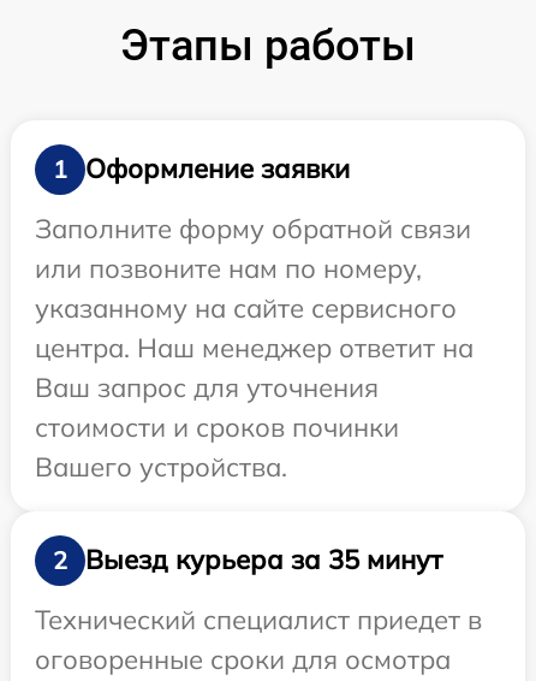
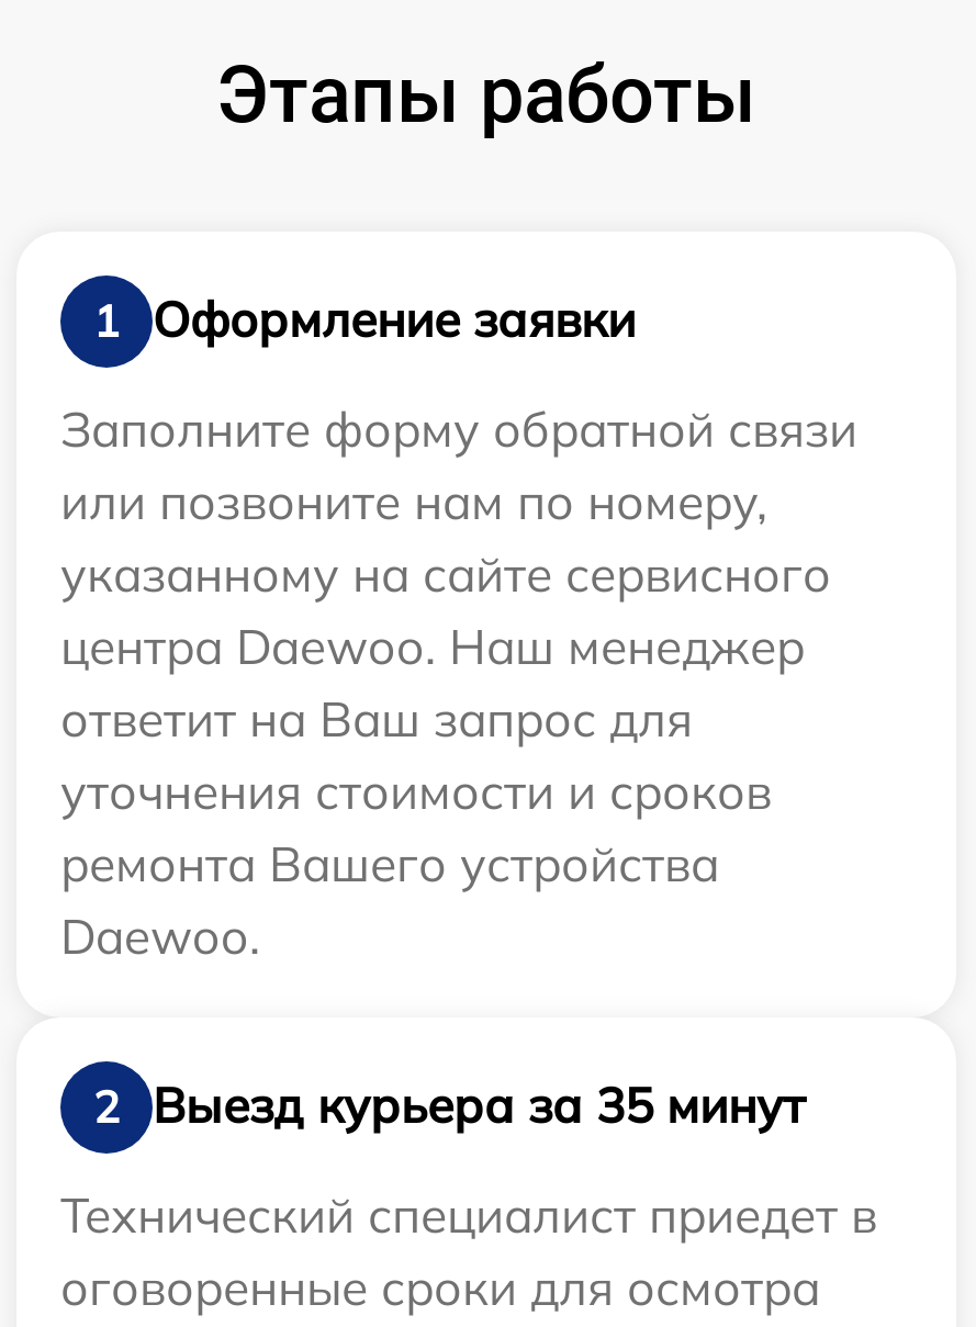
[35,331,474,483] центра. Наш менеджер ответит на | Ваш запрос для уточнения | стоимости и сроков починки | Вашего устройства. -> [60,615,805,967] центра Daewoo. Наш менеджер | ответит на Ваш запрос для | уточнения стоимости и сроков | ремонта Вашего устройства | Daewoo.

